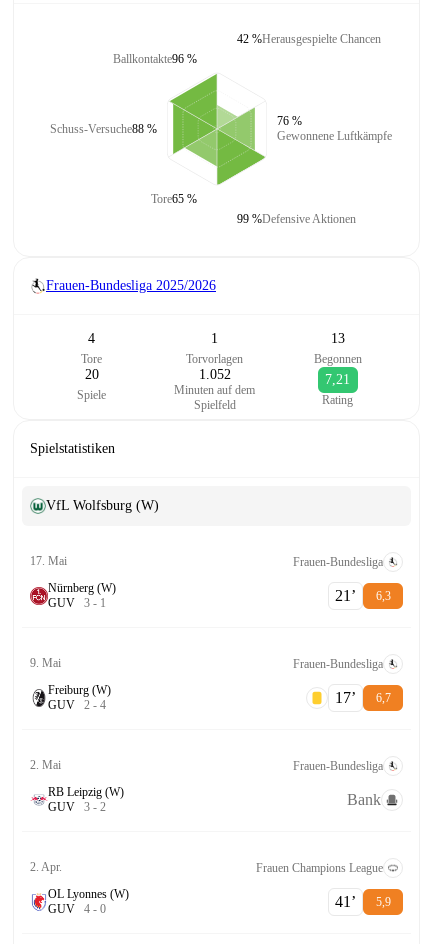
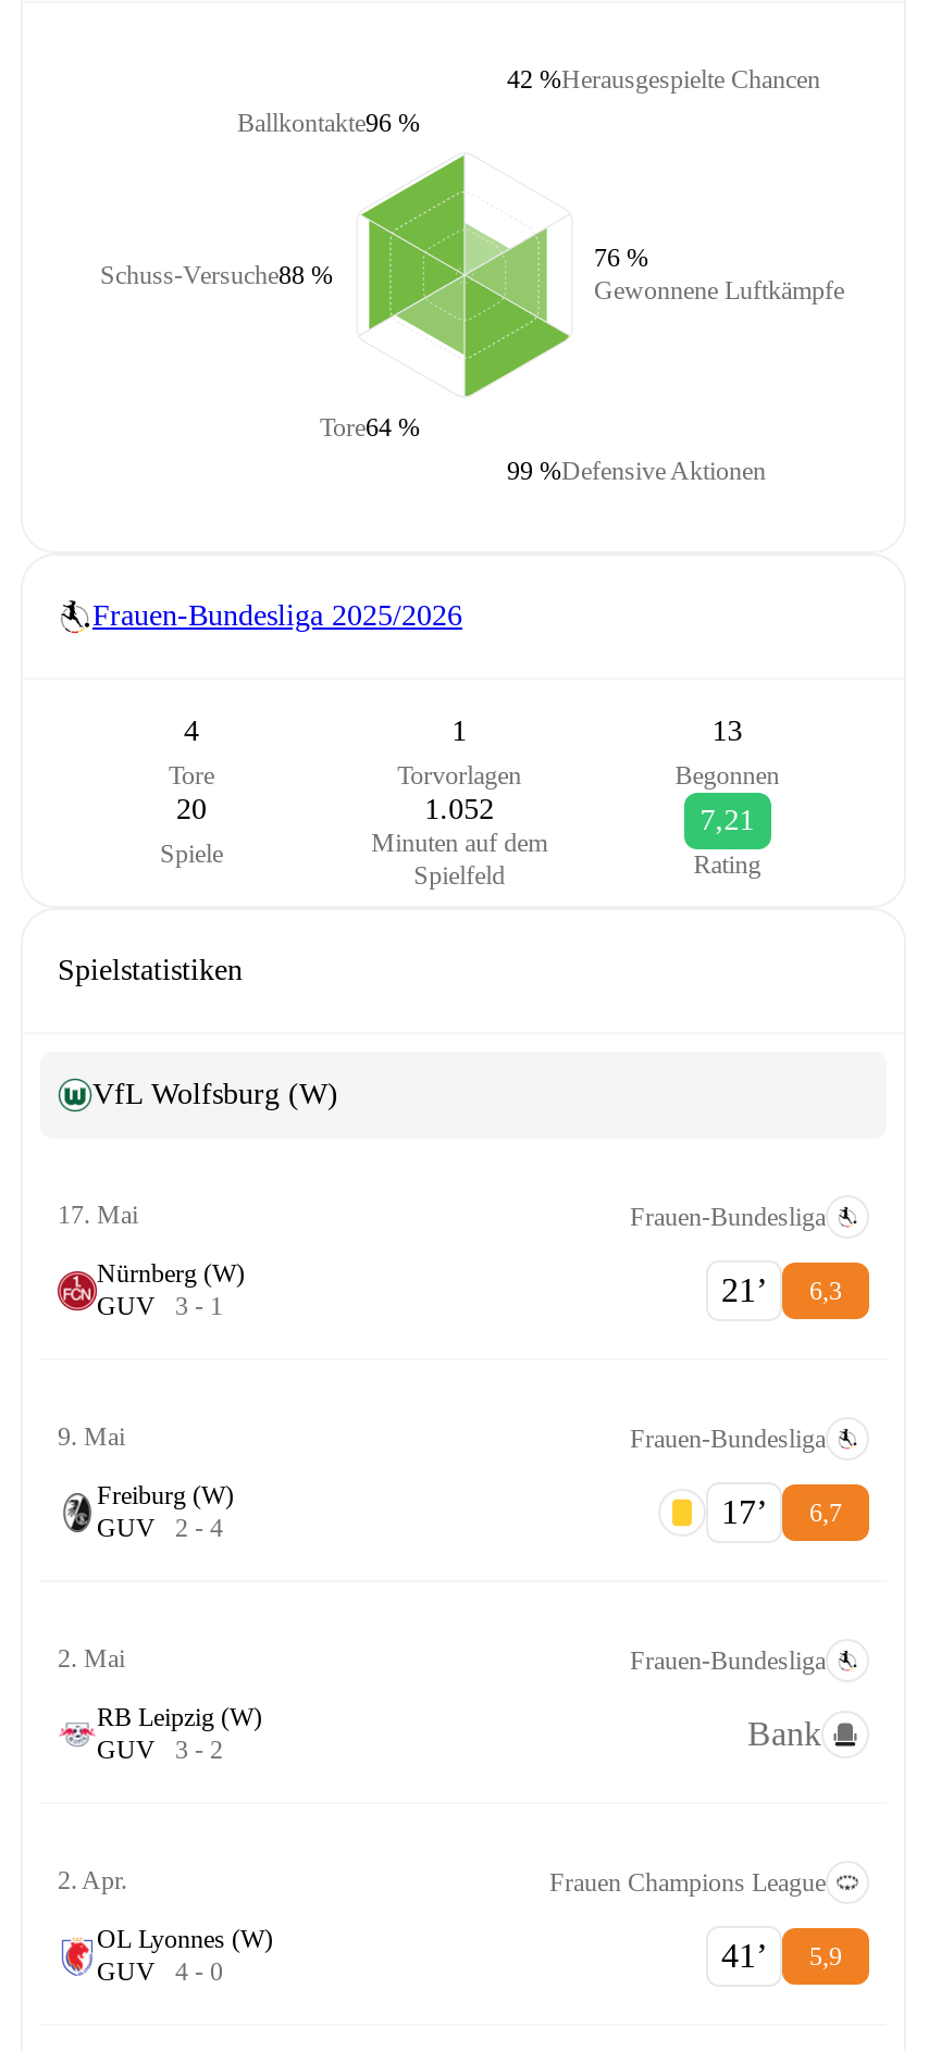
[150,191,196,205] Tore65 % -> [320,411,420,442] Tore64 %

